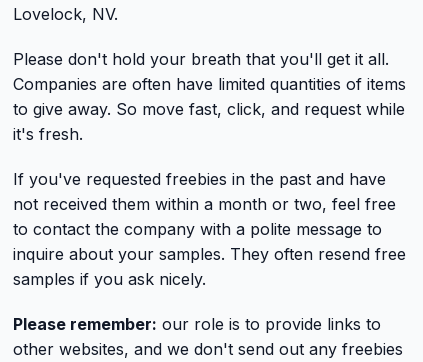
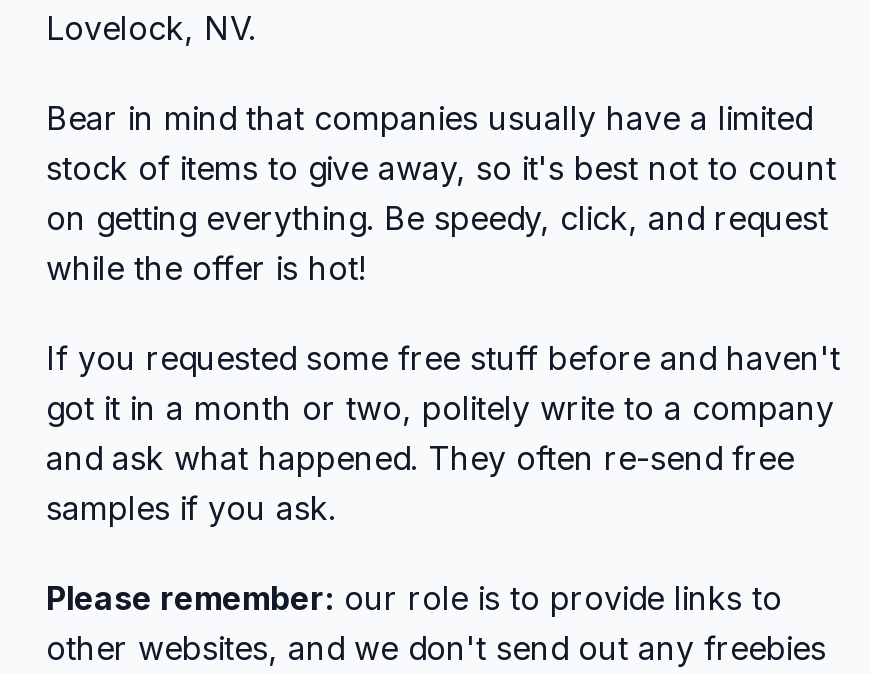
[13,49,406,144] Please don't hold your breath that you'll get it all. | Companies are often have limited quantities of items | to give away. So move fast, click, and request while | it's fresh. -> [46,98,836,288] Bear in mind that companies usually have a limited | stock of items to give away, so it's best not to count | on getting everything. Be speedy, click, and request | while the offer is hot!
[13,169,406,289] If you've requested freebies in the past and have | not received them within a month or two, feel free | to contact the company with a polite message to | inquire about your samples. They often resend free | samples if you ask nicely. -> [46,338,840,528] If you requested some free stuff before and haven't | got it in a month or two, politely write to a company | and ask what happened. They often re-send free | samples if you ask.

